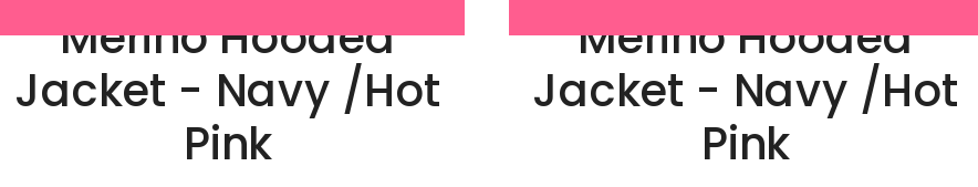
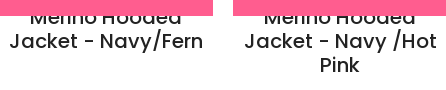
[14,60,441,175] Jacket - Navy /Hot | Pink -> [9,27,203,55] Jacket - Navy/Fern

